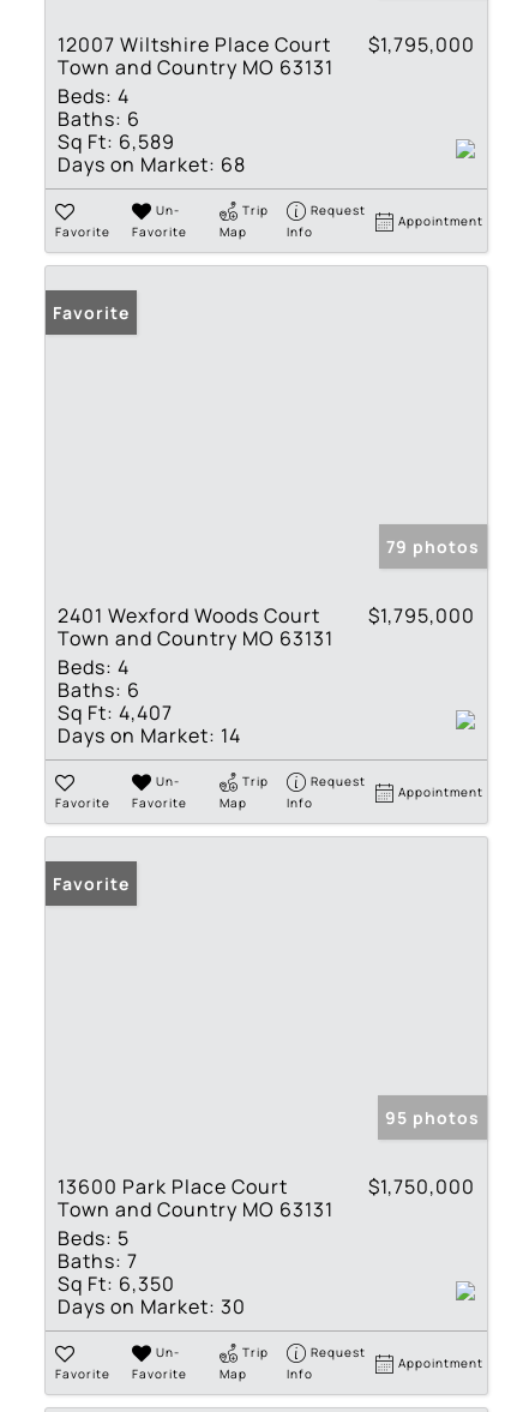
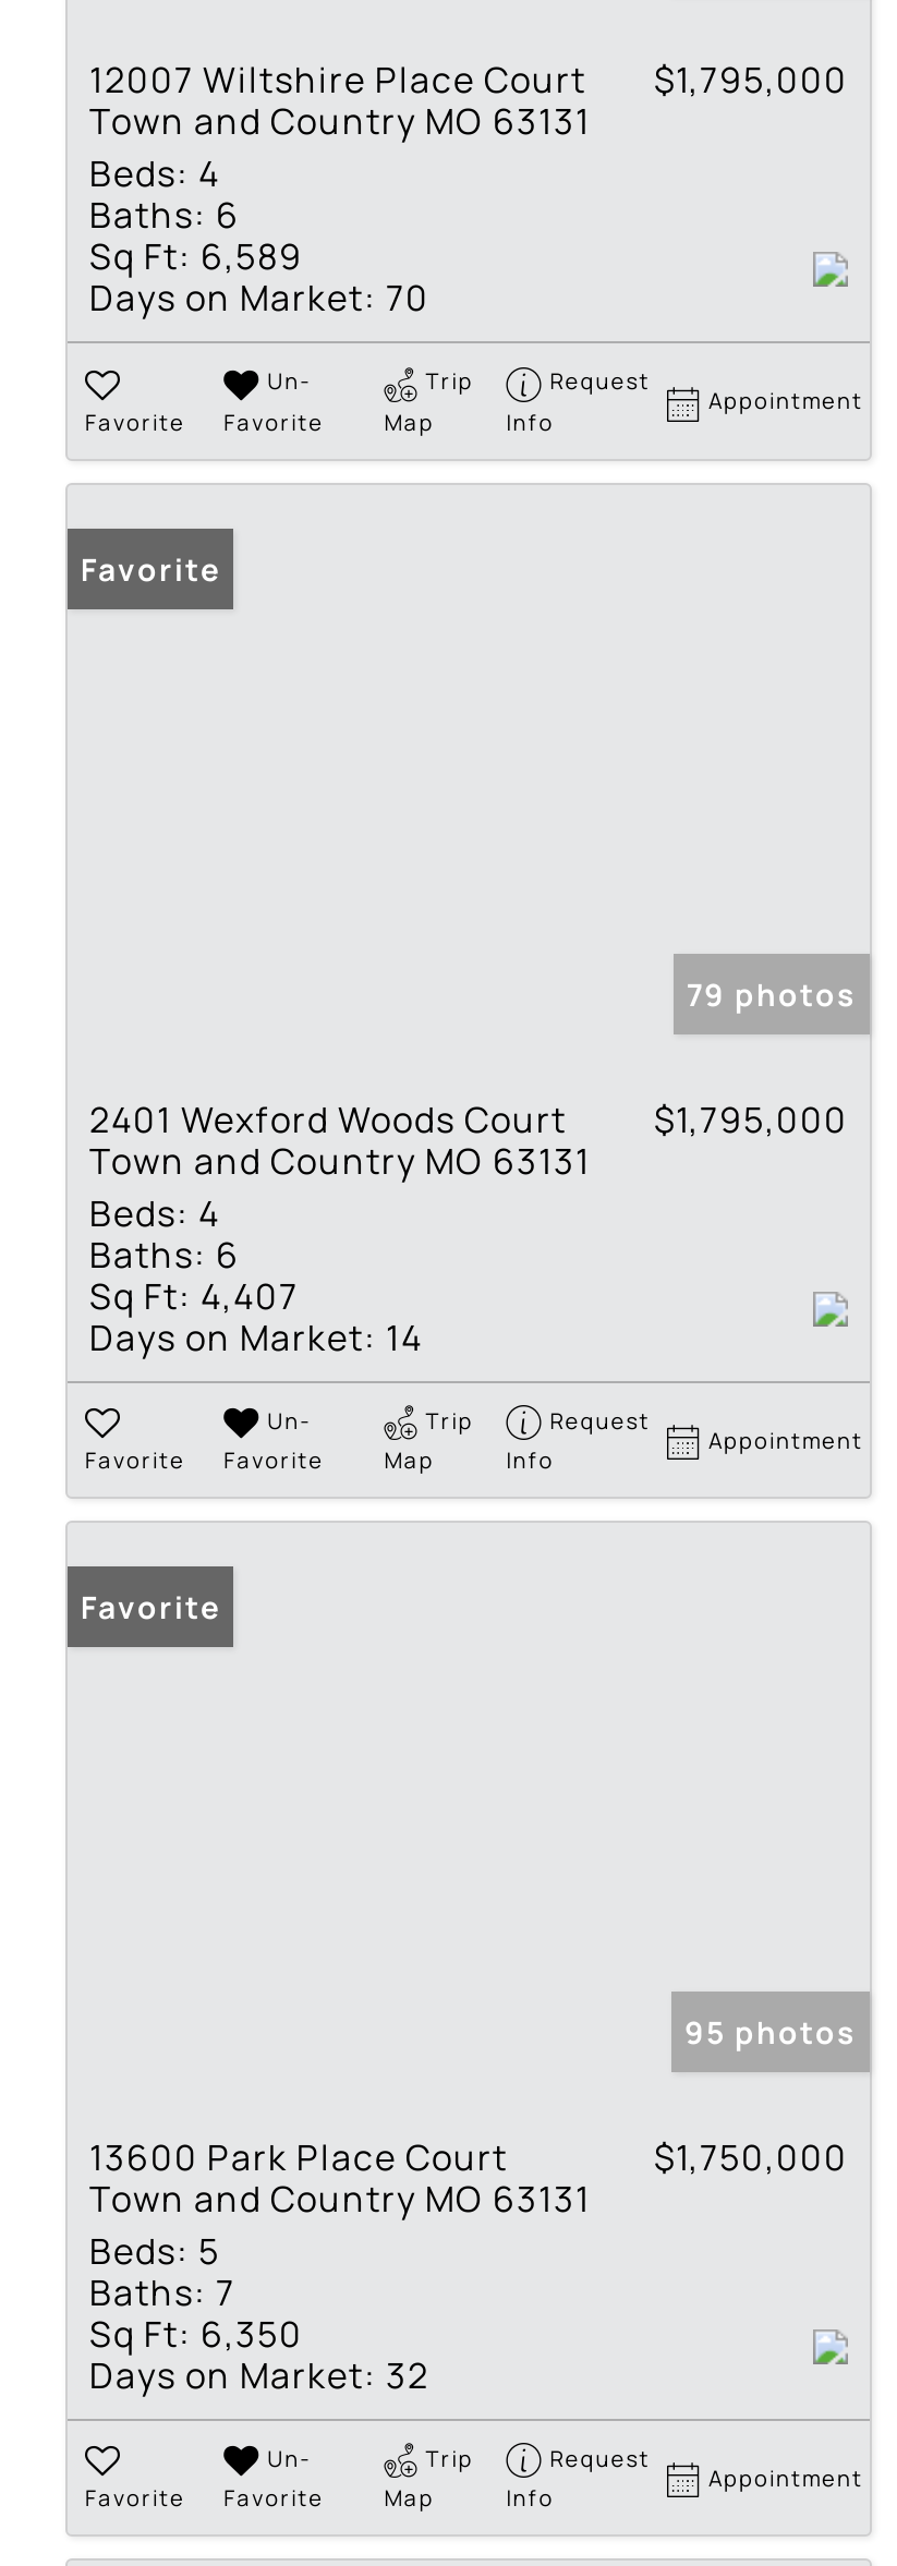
[58,151,246,177] Days on Market: 68 -> [89,274,429,322] Days on Market: 70
[58,1293,246,1320] Days on Market: 30 -> [89,2351,429,2399] Days on Market: 32

